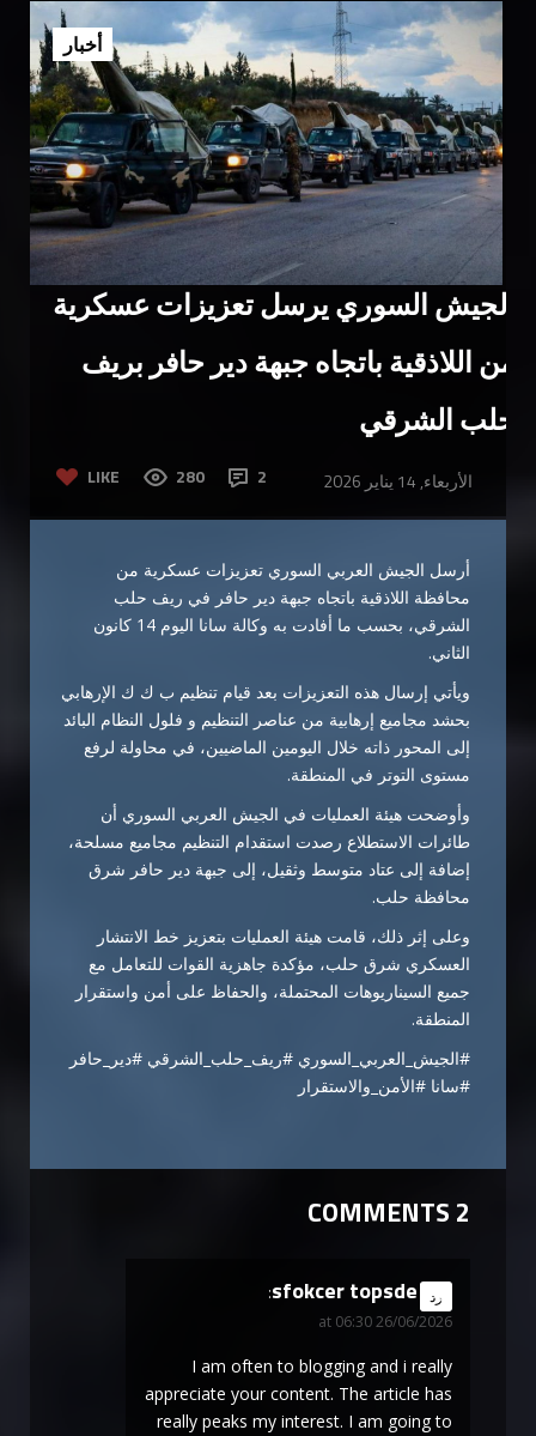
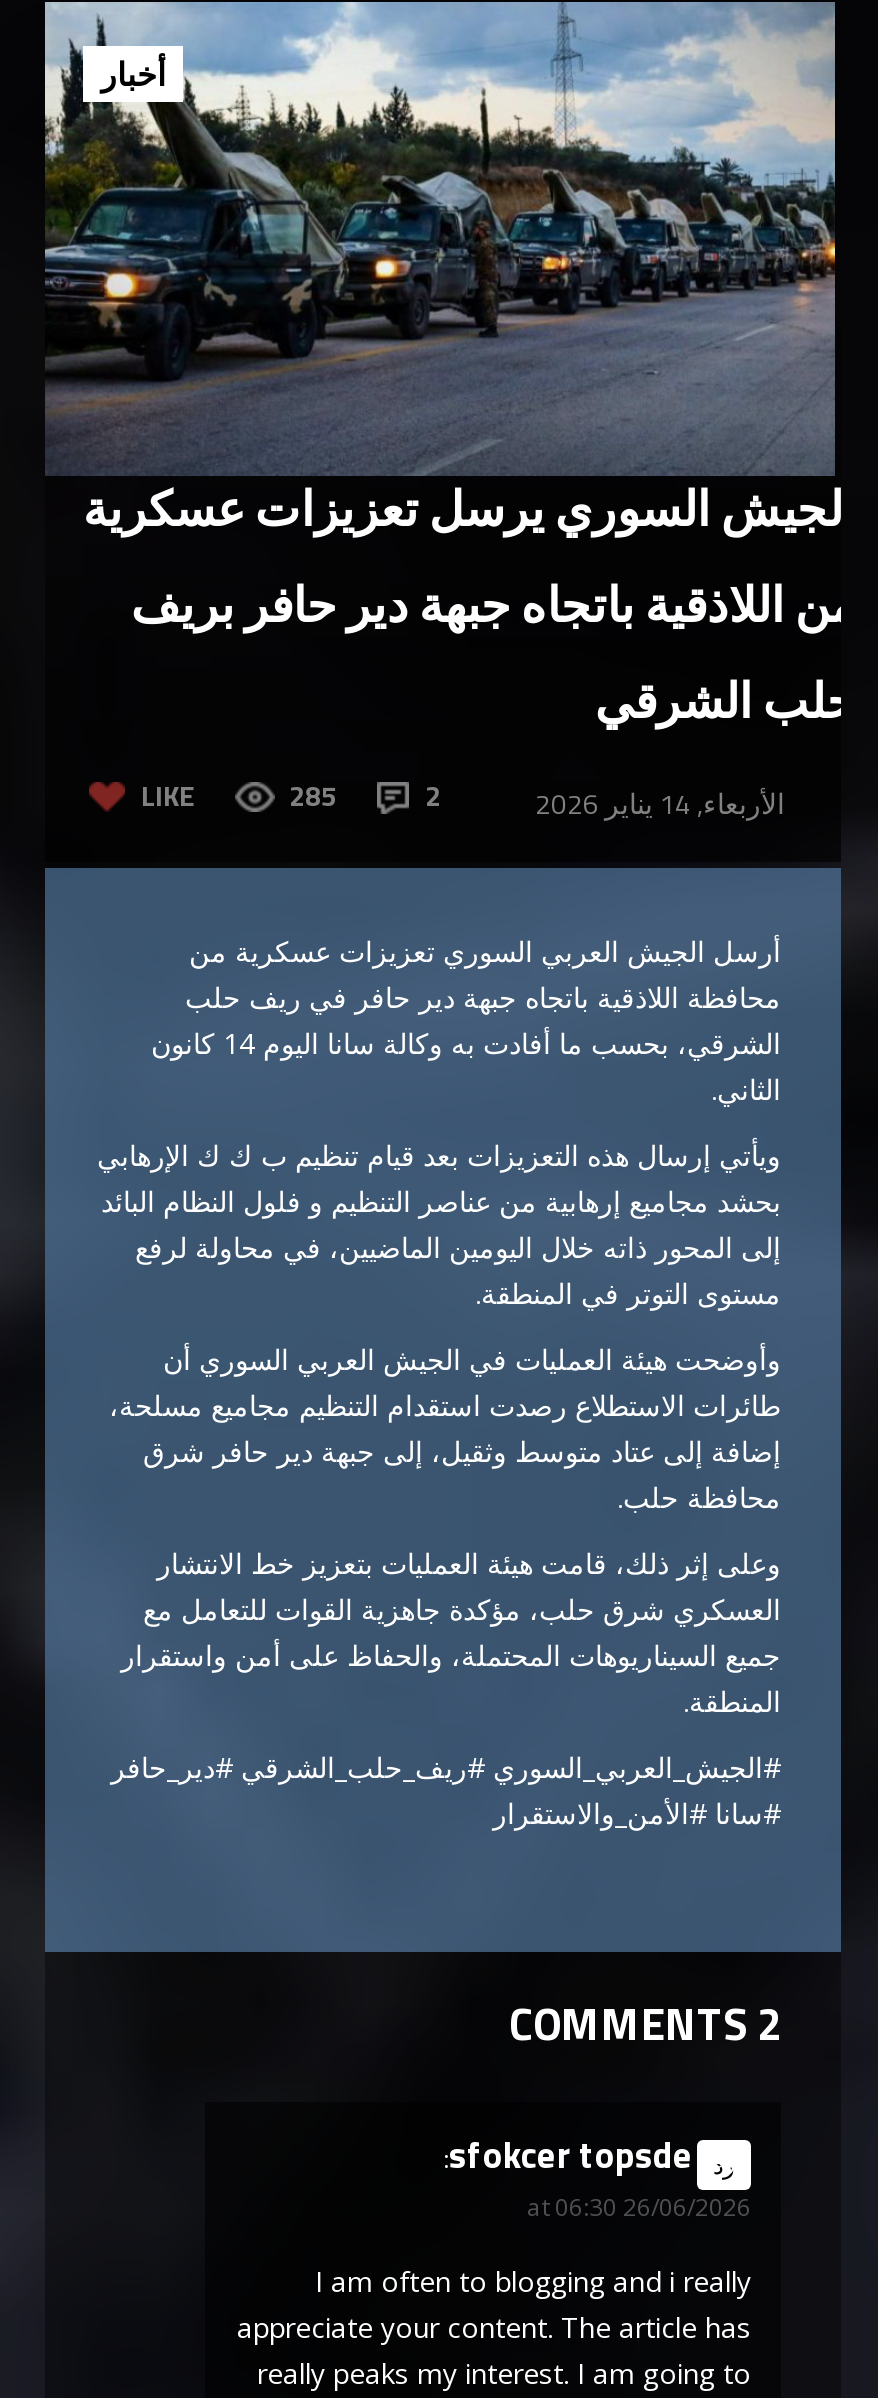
[176,463,205,488] 280 -> [289,773,337,815] 285

